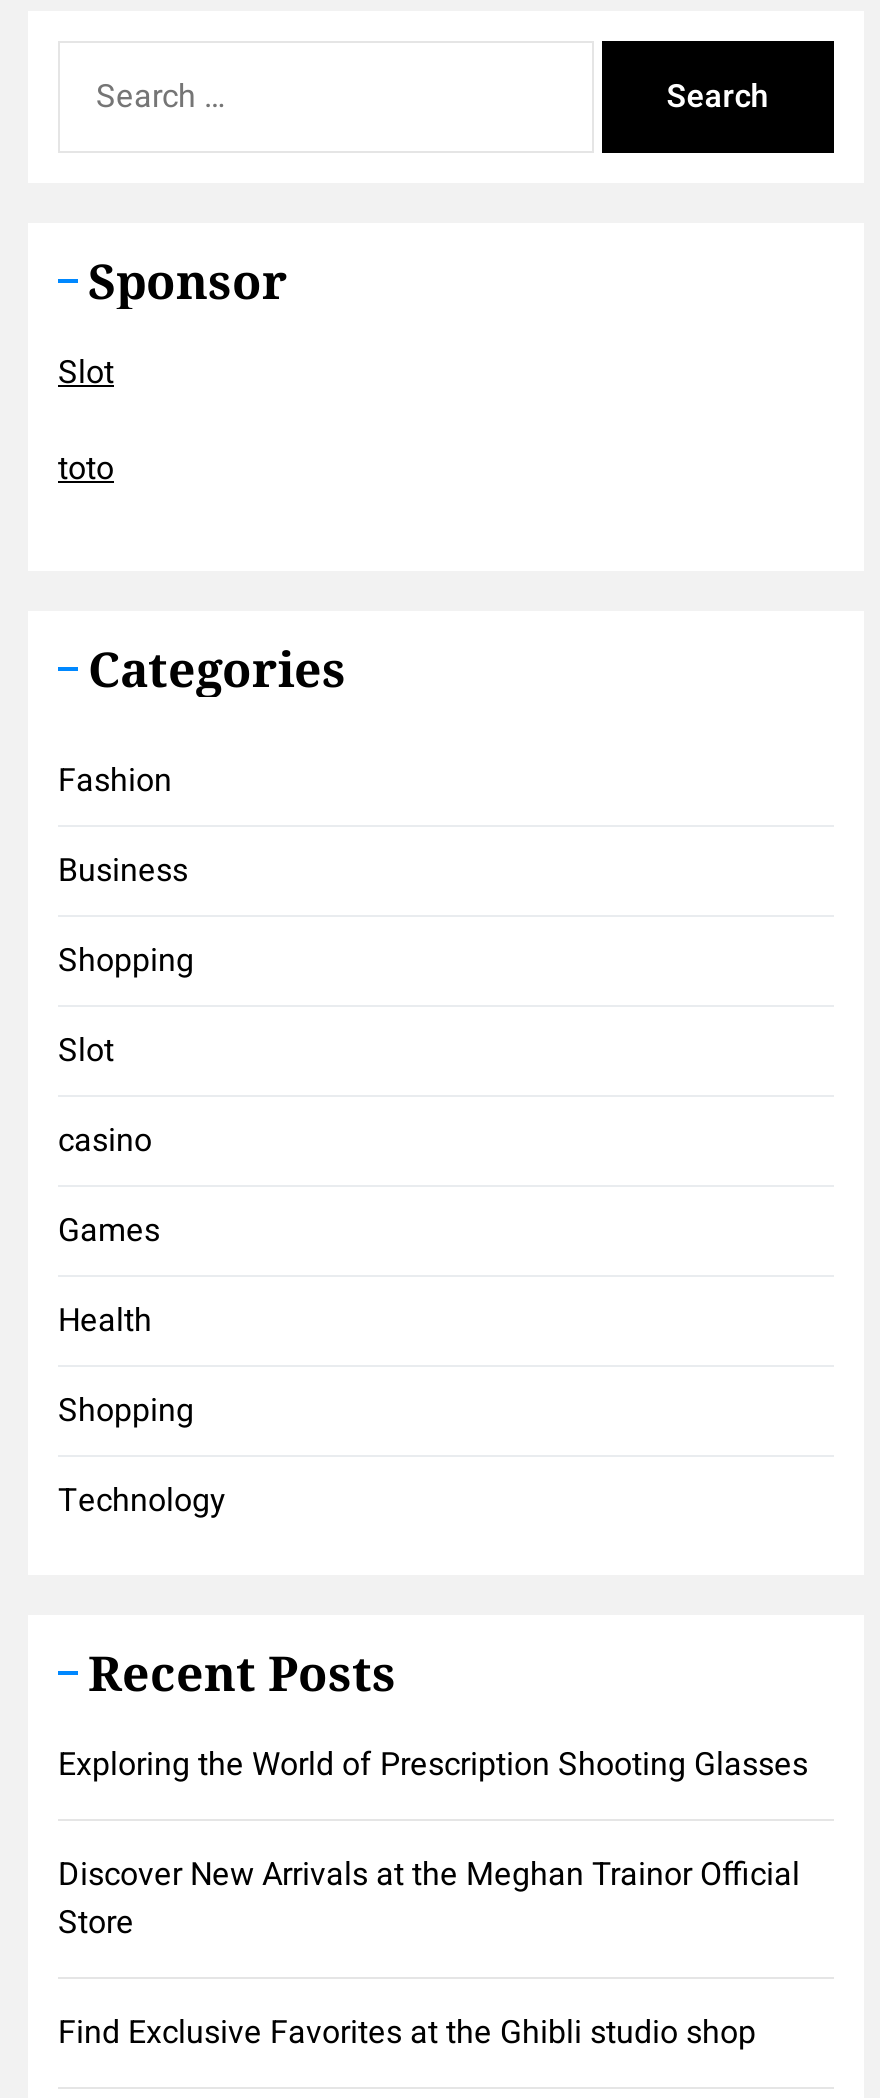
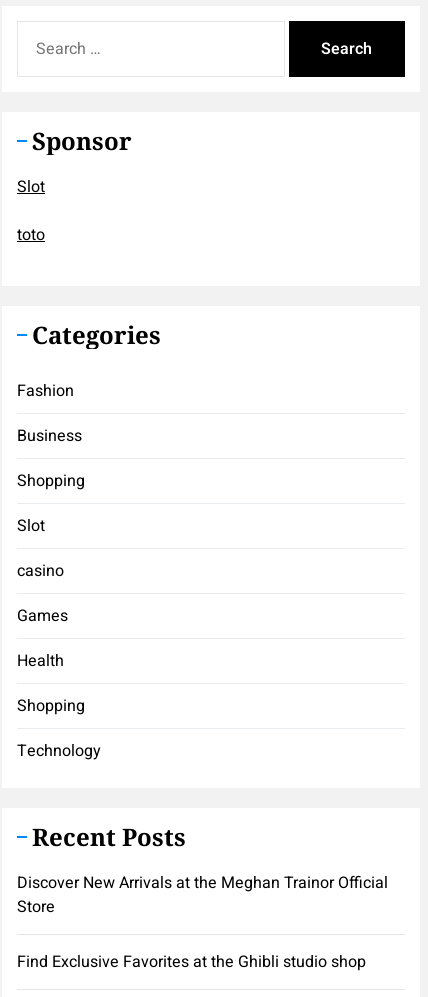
[58,1742,808,1790] Exploring the World of Prescription Shooting Glasses -> none

